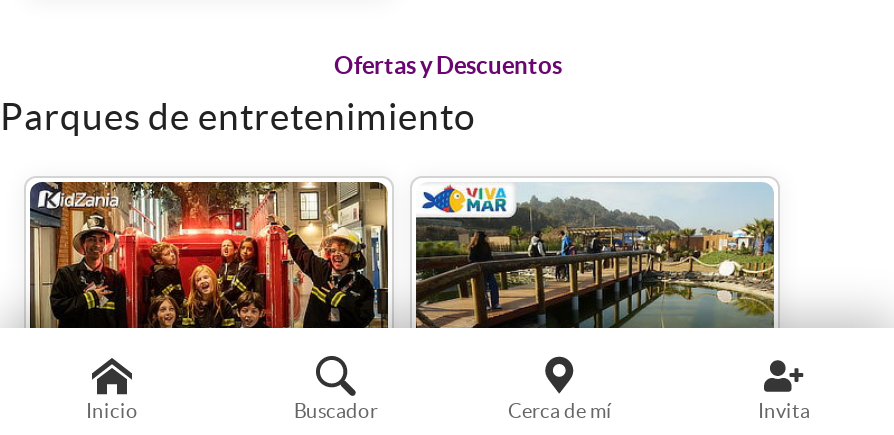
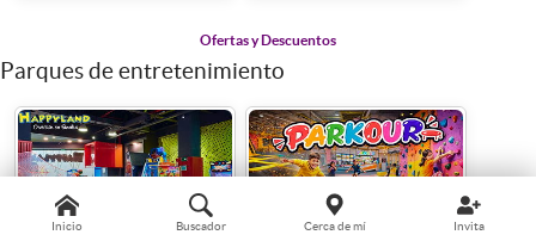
[30,180,390,330] [image] -> [18,109,233,178] [image]
[414,182,776,330] [image] -> [248,109,464,178] [image]

